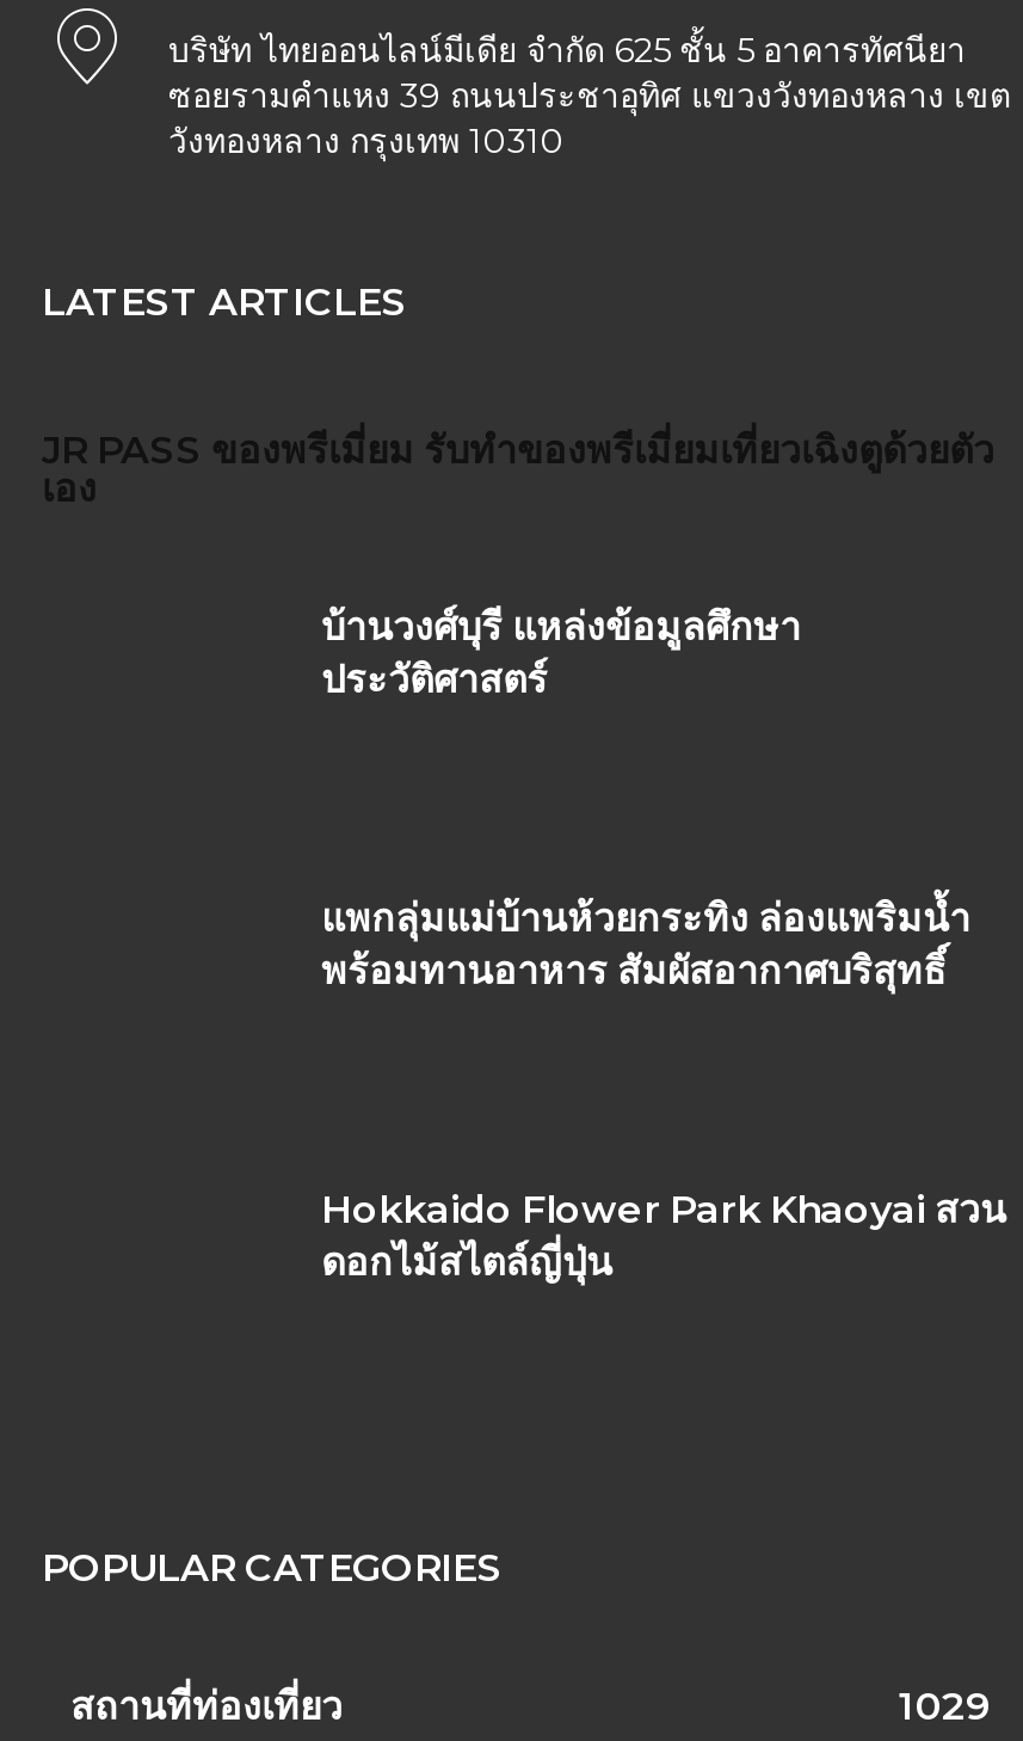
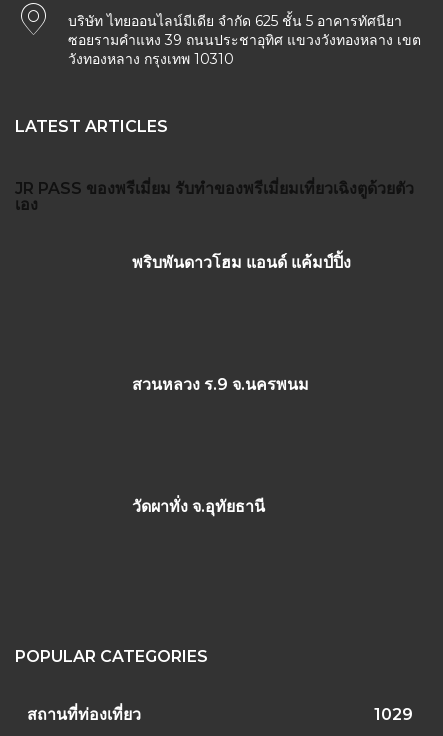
[321,605,801,703] บ้านวงศ์บุรี แหล่งข้อมูลศึกษา | ประวัติศาสตร์ -> [132,253,351,272] พริบพันดาวโฮม แอนด์ แค้มป์ปิ้ง
[321,896,970,994] แพกลุ่มแม่บ้านห้วยกระทิง ล่องแพริมน้ำ | พร้อมทานอาหาร สัมผัสอากาศบริสุทธิ์ -> [132,375,309,394] สวนหลวง ร.9 จ.นครพนม
[321,1187,1006,1285] Hokkaido Flower Park Khaoyai สวน | ดอกไม้สไตล์ญี่ปุ่น -> [132,497,265,516] วัดผาทั่ง จ.อุทัยธานี

